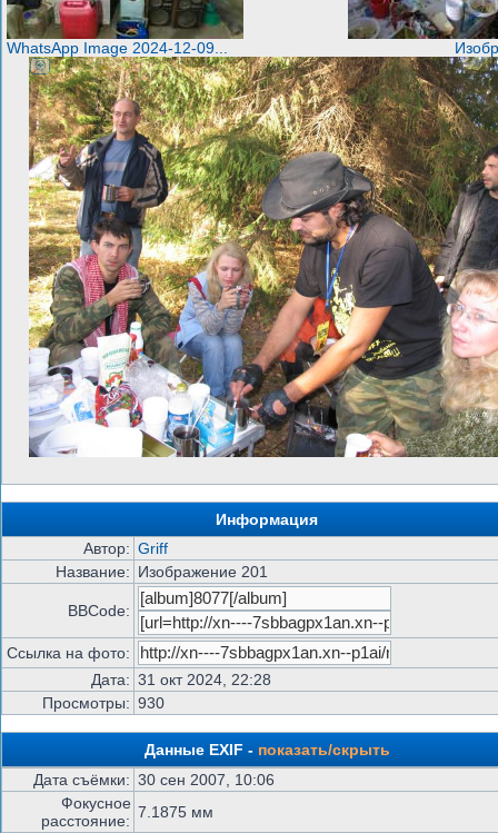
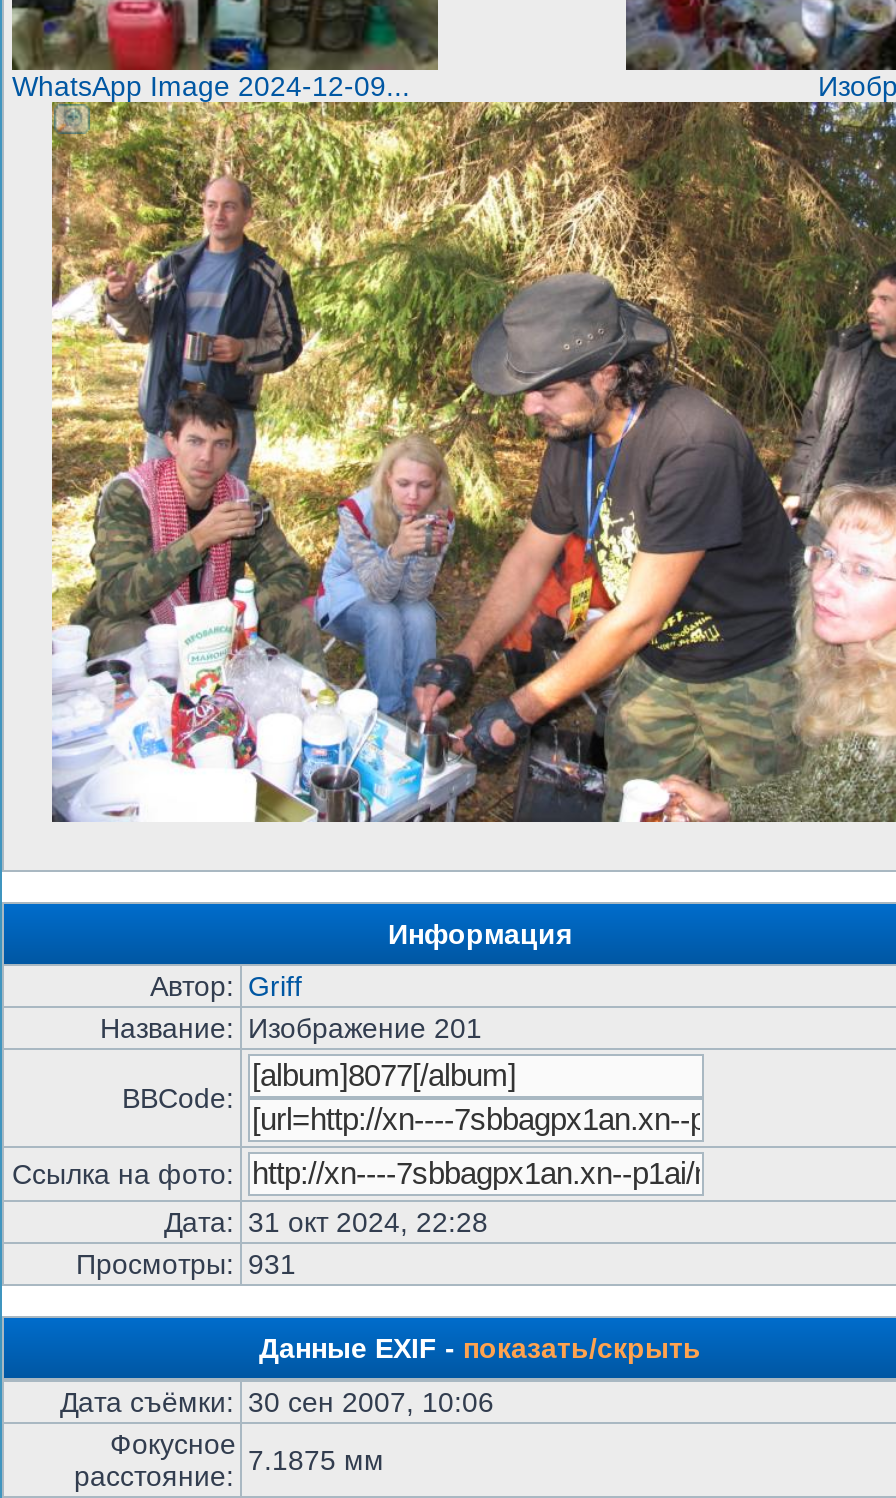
[42,694,165,712] Просмотры: 930 -> [76,1248,296,1280] Просмотры: 931

